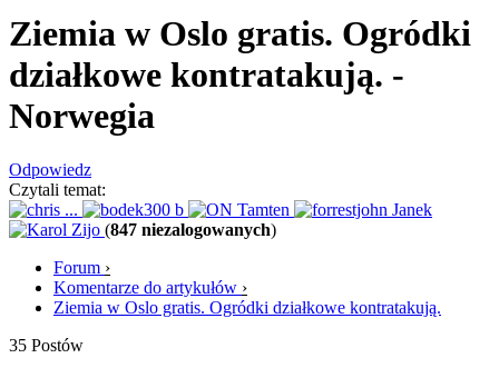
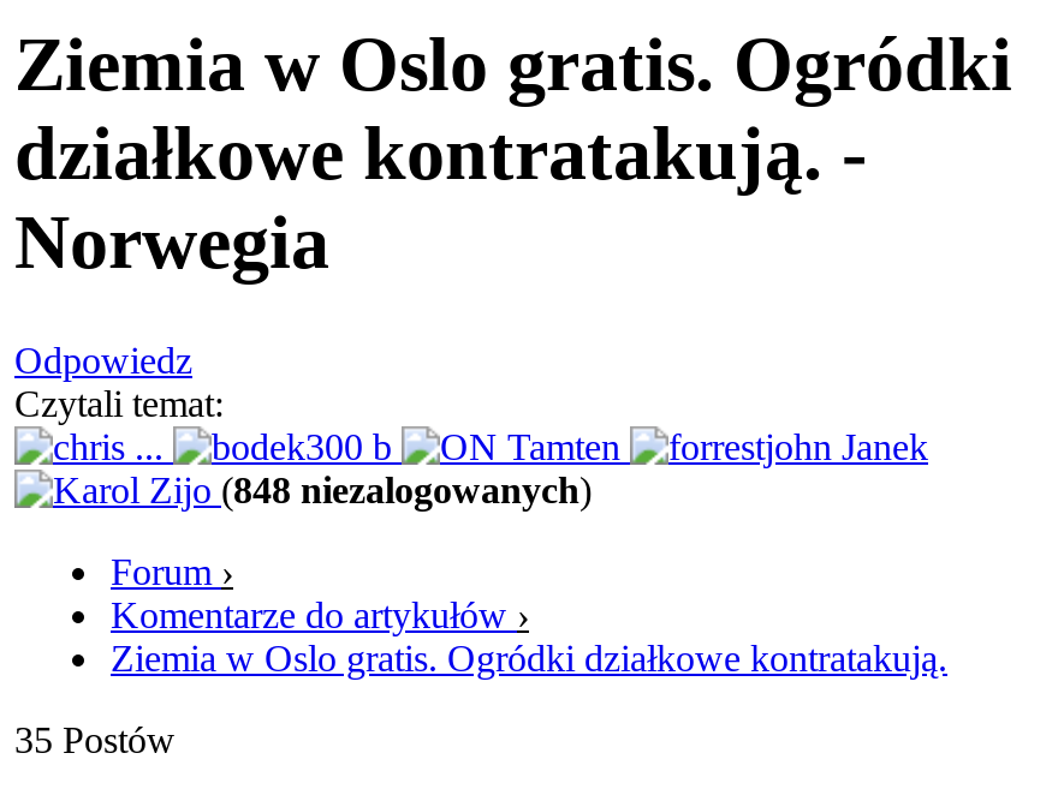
[105,220,276,239] (847 niezalogowanych) -> [221,469,592,510] (848 niezalogowanych)

